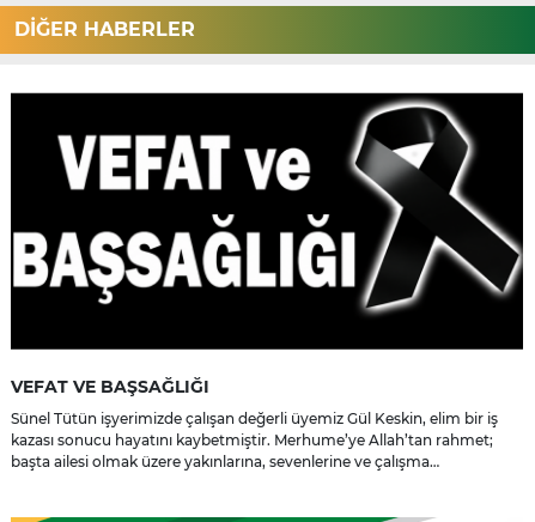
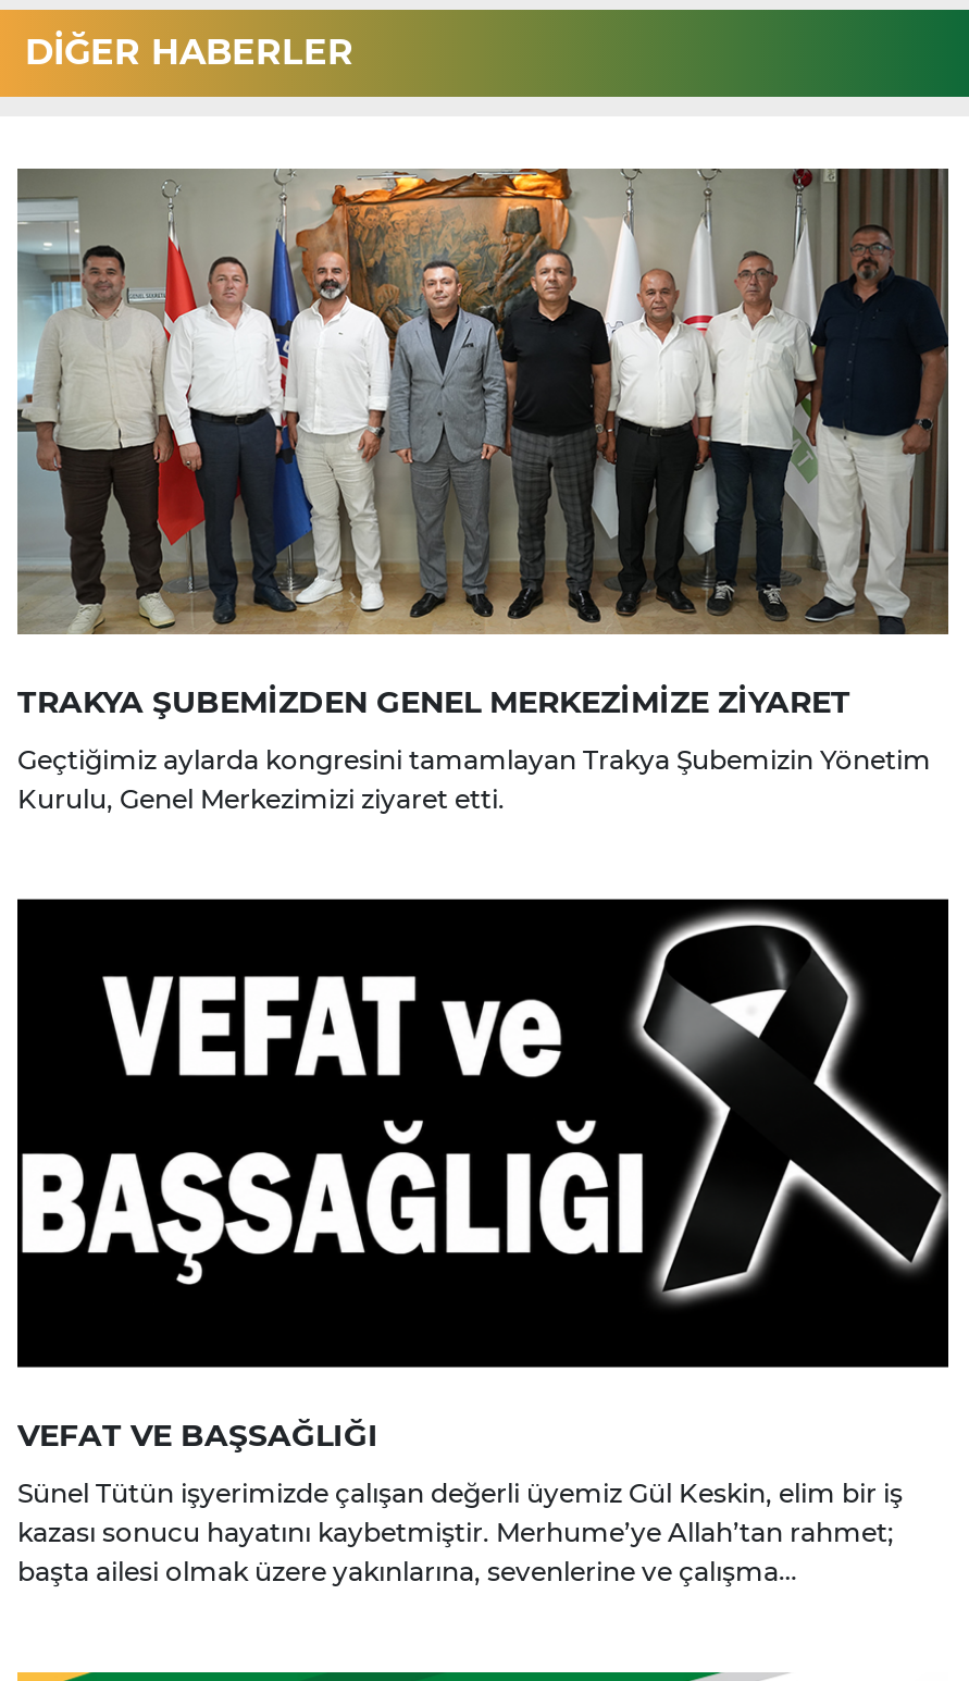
none -> [17,166,948,815] [image] | TRAKYA ŞUBEMİZDEN GENEL MERKEZİMİZE ZİYARET | Geçtiğimiz aylarda kongresini tamamlayan Trakya Şubemizin Yönetim | Kurulu, Genel Merkezimizi ziyaret etti.

